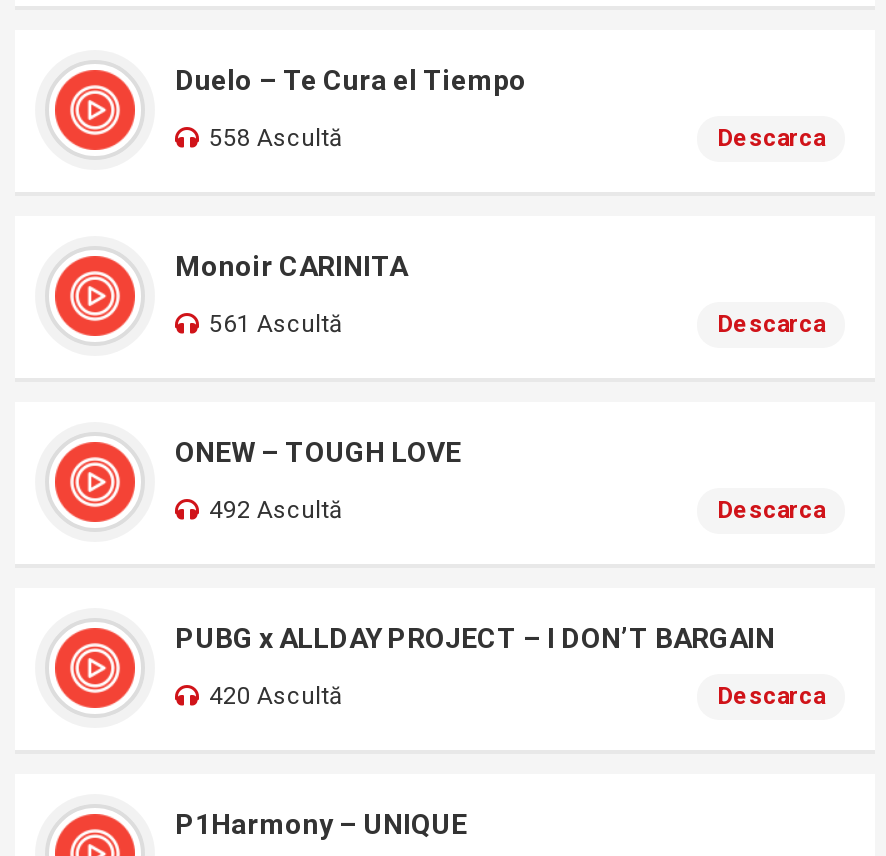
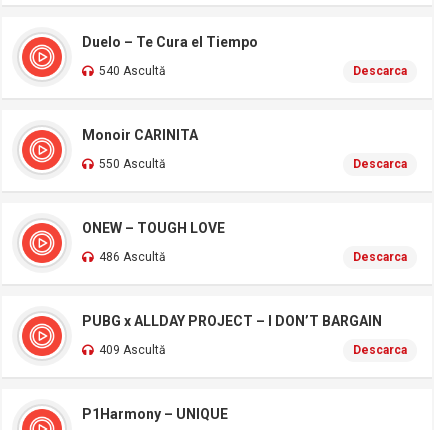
[209,124,343,152] 558 Ascultă -> [99,64,166,78] 540 Ascultă
[209,310,343,338] 561 Ascultă -> [99,157,166,171] 550 Ascultă
[209,496,343,524] 492 Ascultă -> [99,250,166,264] 486 Ascultă
[209,682,343,710] 420 Ascultă -> [99,343,166,357] 409 Ascultă

